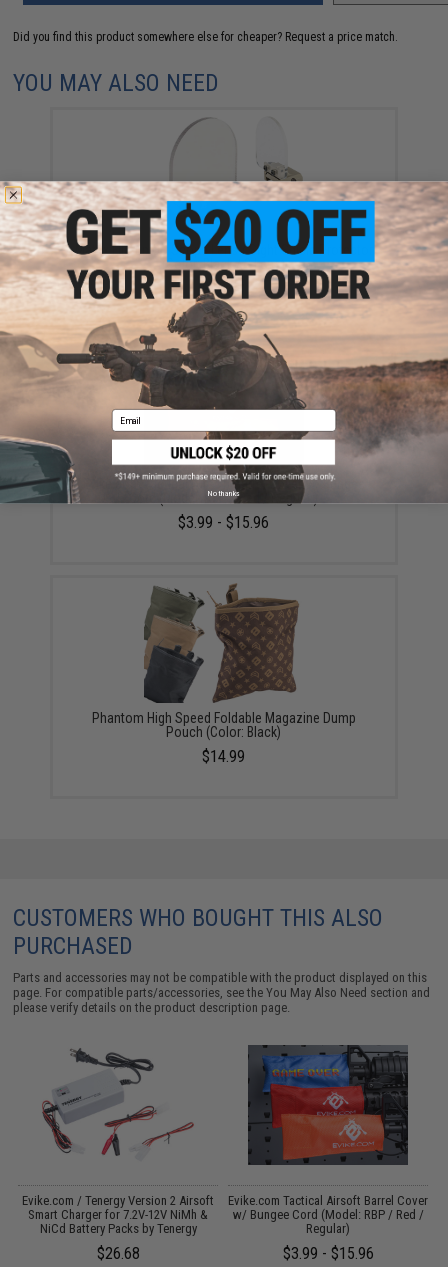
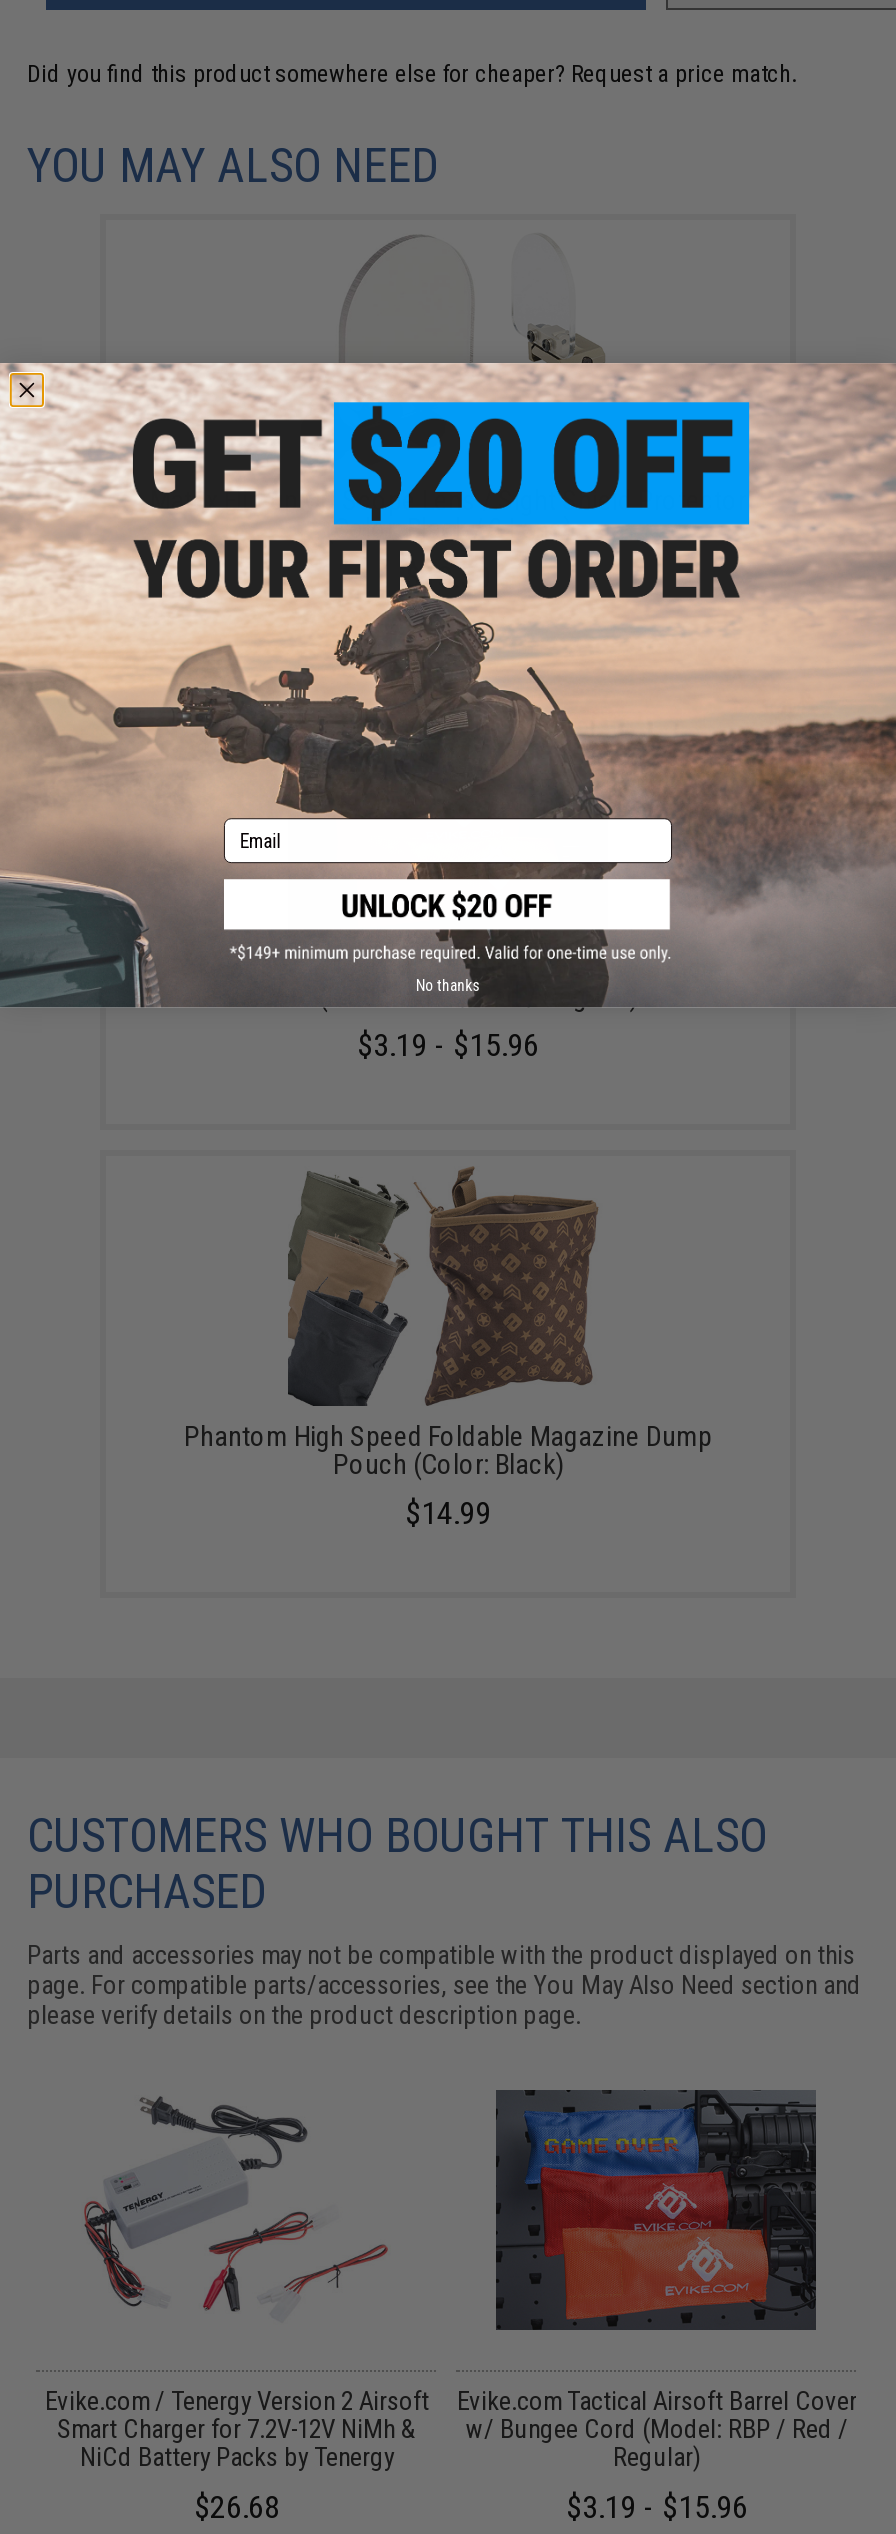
[178,513,269,532] $3.99 - $15.96 -> [357,1026,539,1064] $3.19 - $15.96
[283,1244,374,1263] $3.99 - $15.96 -> [566,2488,748,2526] $3.19 - $15.96

